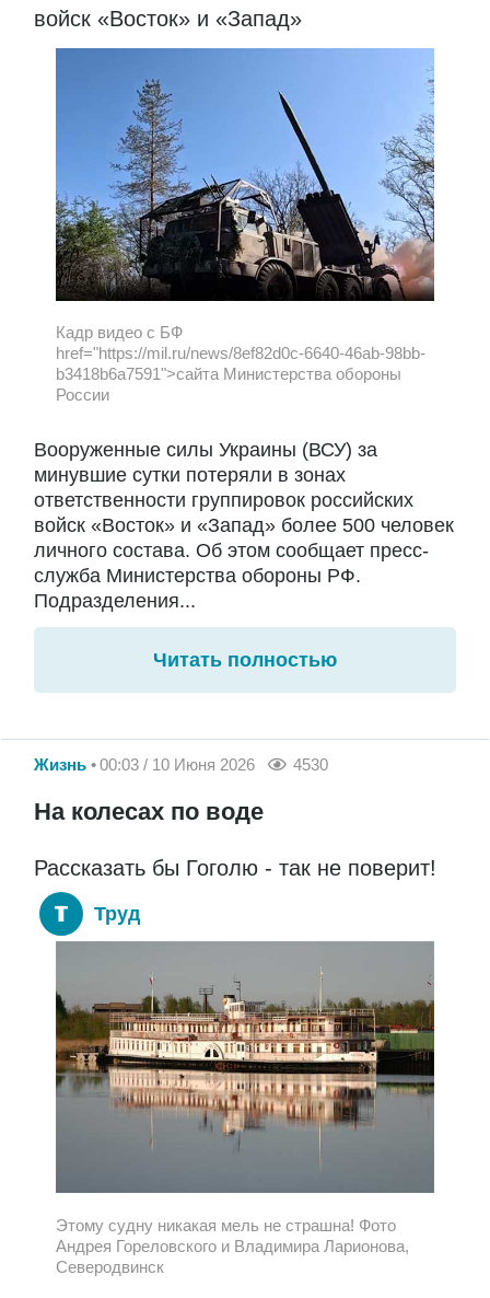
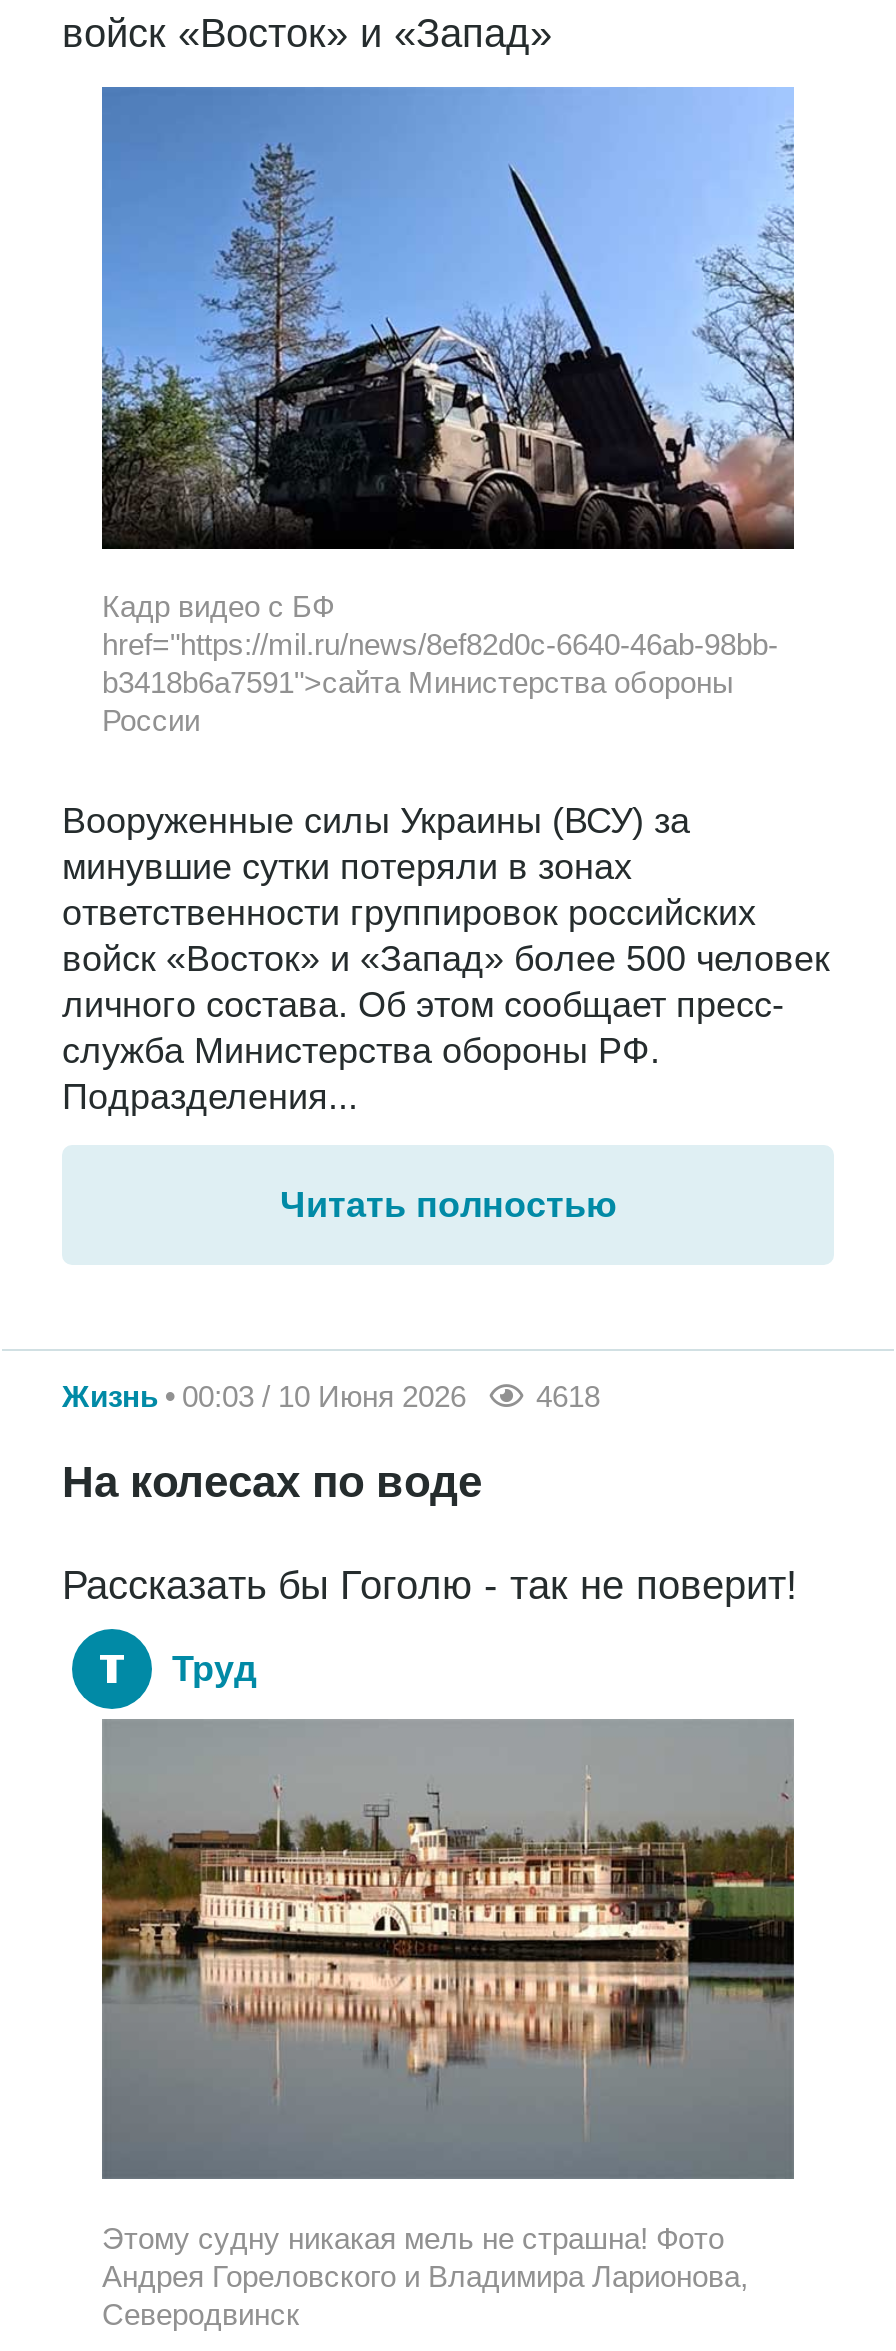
[293,756,328,774] 4530 -> [536,1380,600,1414] 4618

